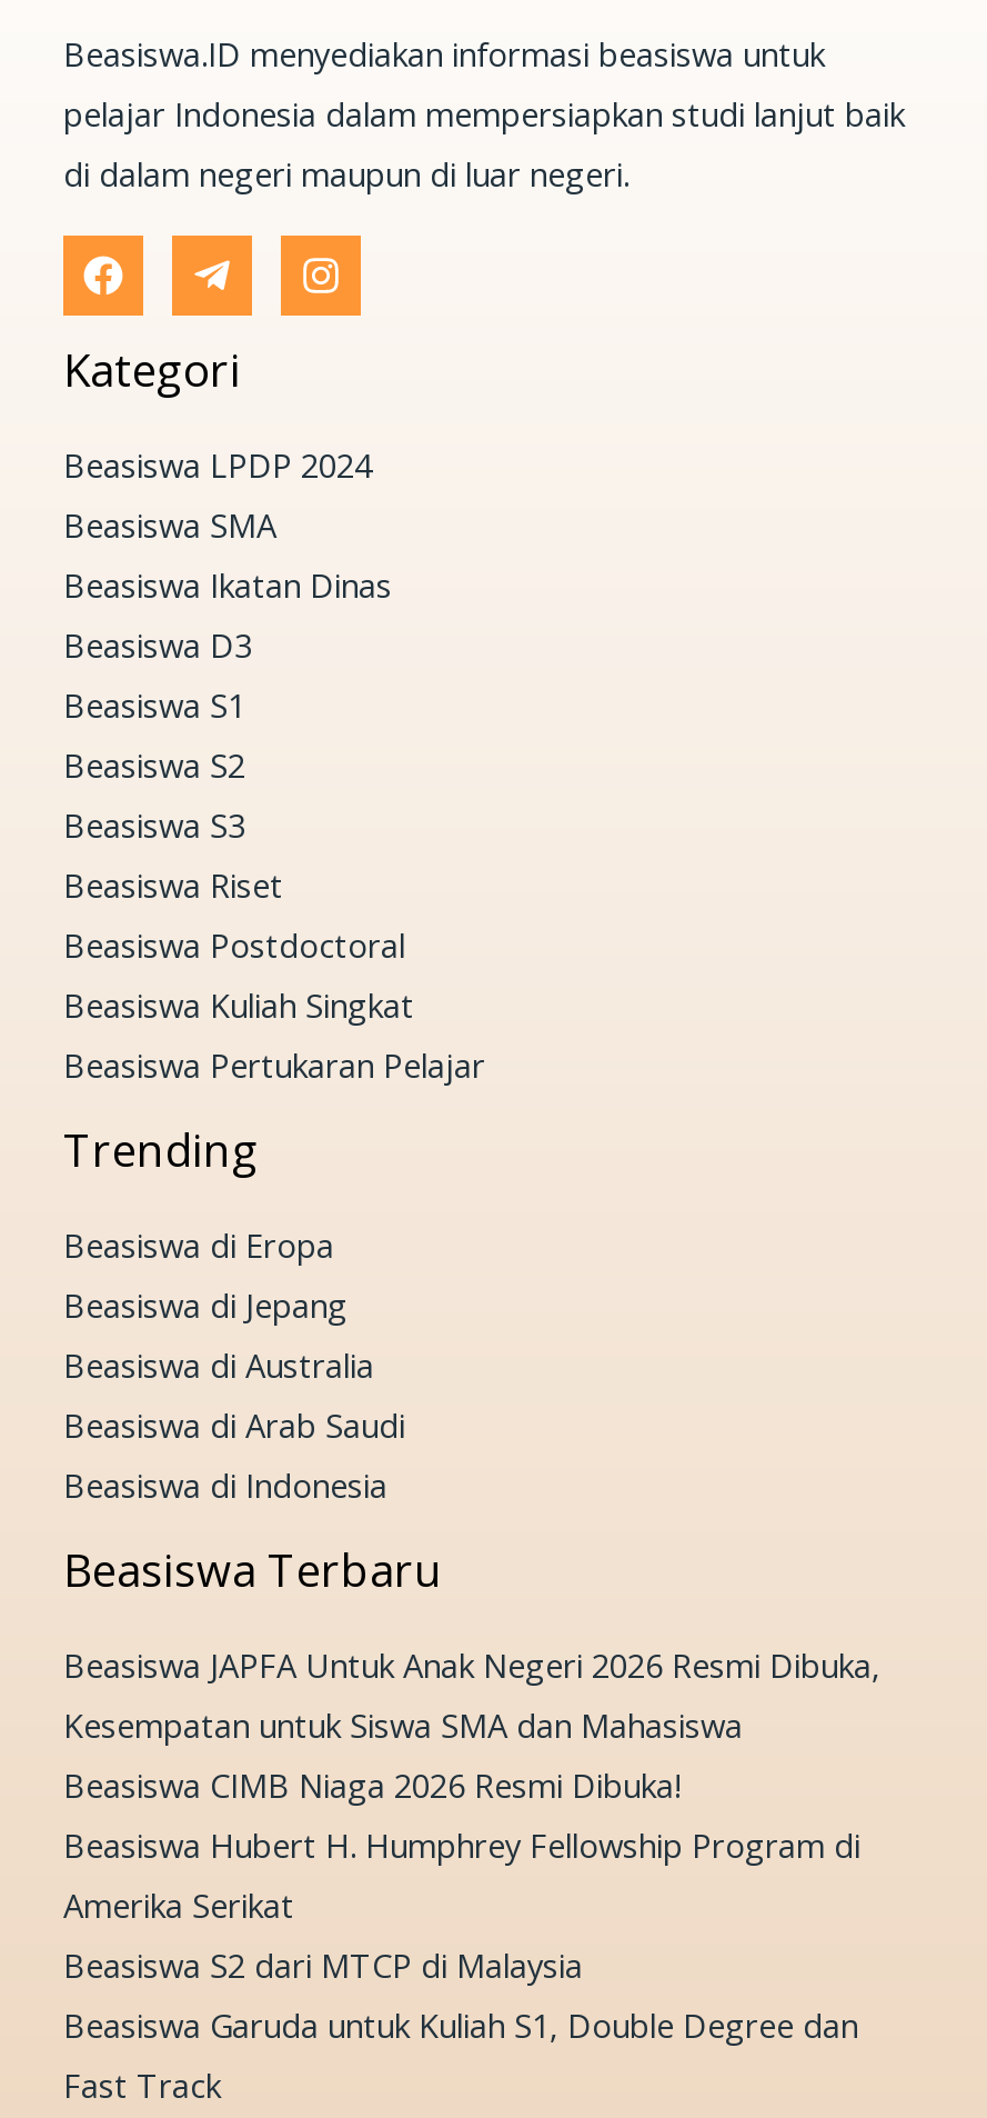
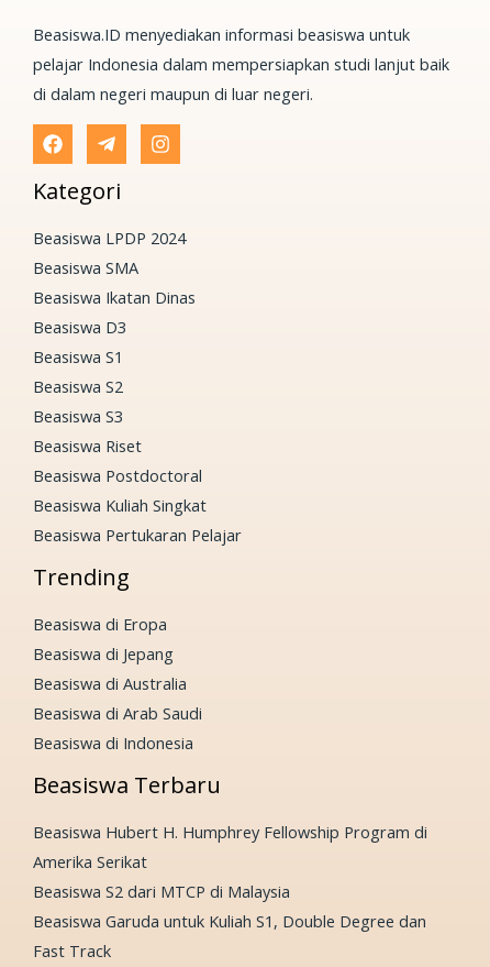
[63,1643,880,1807] Beasiswa JAPFA Untuk Anak Negeri 2026 Resmi Dibuka, | Kesempatan untuk Siswa SMA dan Mahasiswa | Beasiswa CIMB Niaga 2026 Resmi Dibuka! -> none

